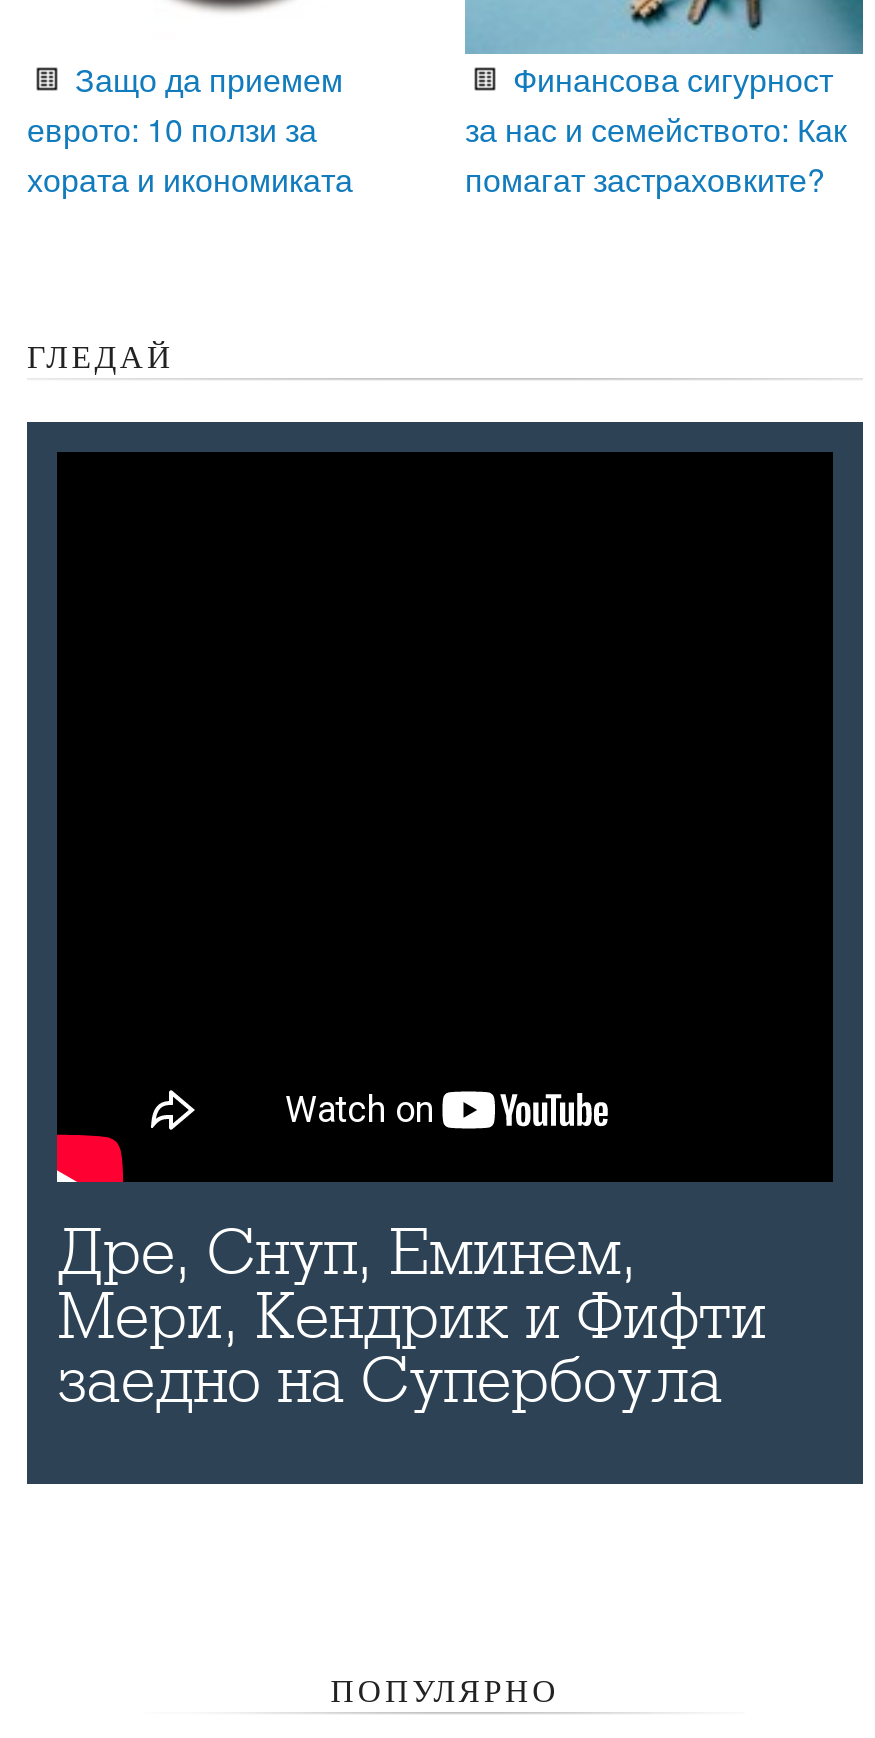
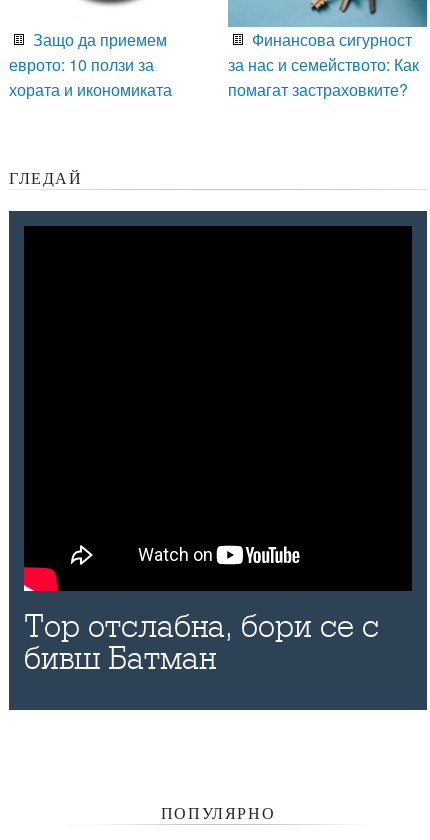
[57,1217,767,1419] Дре, Снуп, Еминем, | Мери, Кендрик и Фифти | заедно на Супербоула -> [24,608,379,677] Тор отслабна, бори се с | бивш Батман

